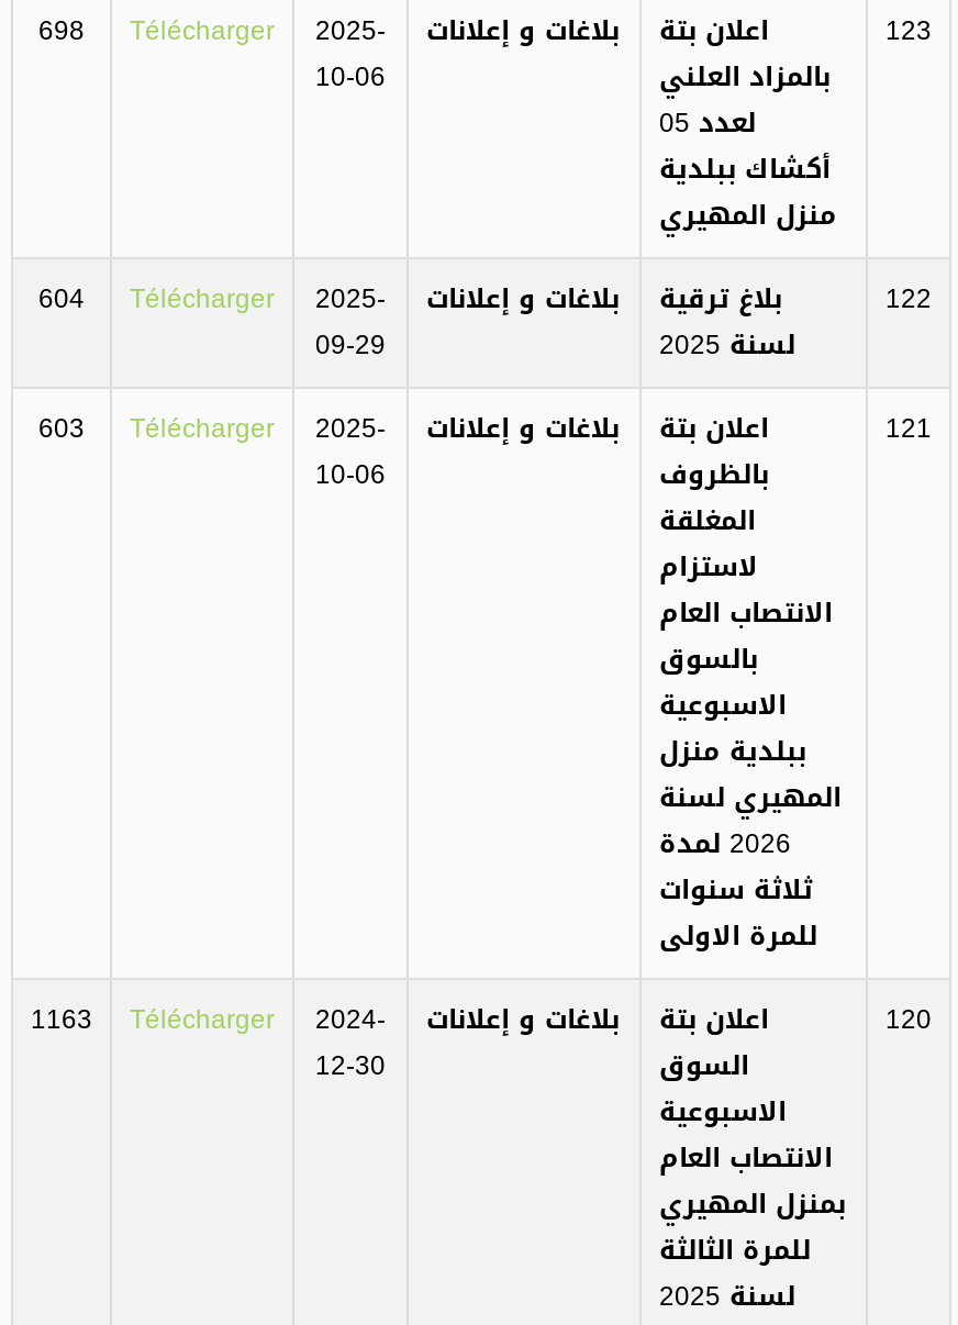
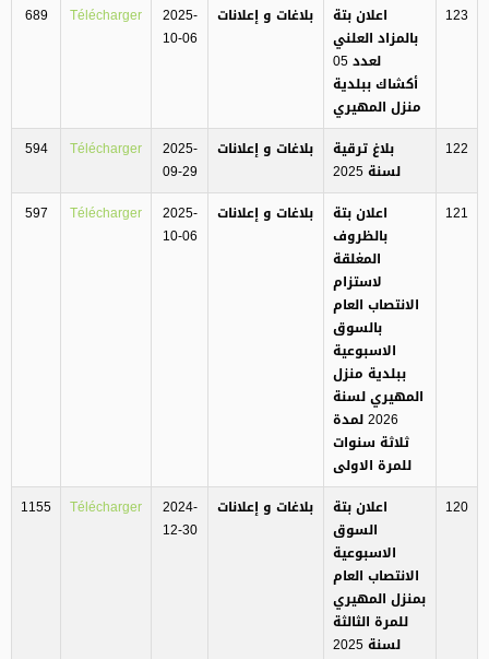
[38,7,769,55] اعلان بتة بلاغات و إعلانات 2025- Télécharger 698 -> [25,3,387,27] اعلان بتة بلاغات و إعلانات 2025- Télécharger 689
[38,275,782,323] بلاغ ترقية بلاغات و إعلانات 2025- Télécharger 604 -> [25,137,394,161] بلاغ ترقية بلاغات و إعلانات 2025- Télécharger 594
[38,404,769,453] اعلان بتة بلاغات و إعلانات 2025- Télécharger 603 -> [25,201,387,225] اعلان بتة بلاغات و إعلانات 2025- Télécharger 597
[31,995,769,1044] اعلان بتة بلاغات و إعلانات 2024- Télécharger 1163 -> [21,495,387,519] اعلان بتة بلاغات و إعلانات 2024- Télécharger 1155

